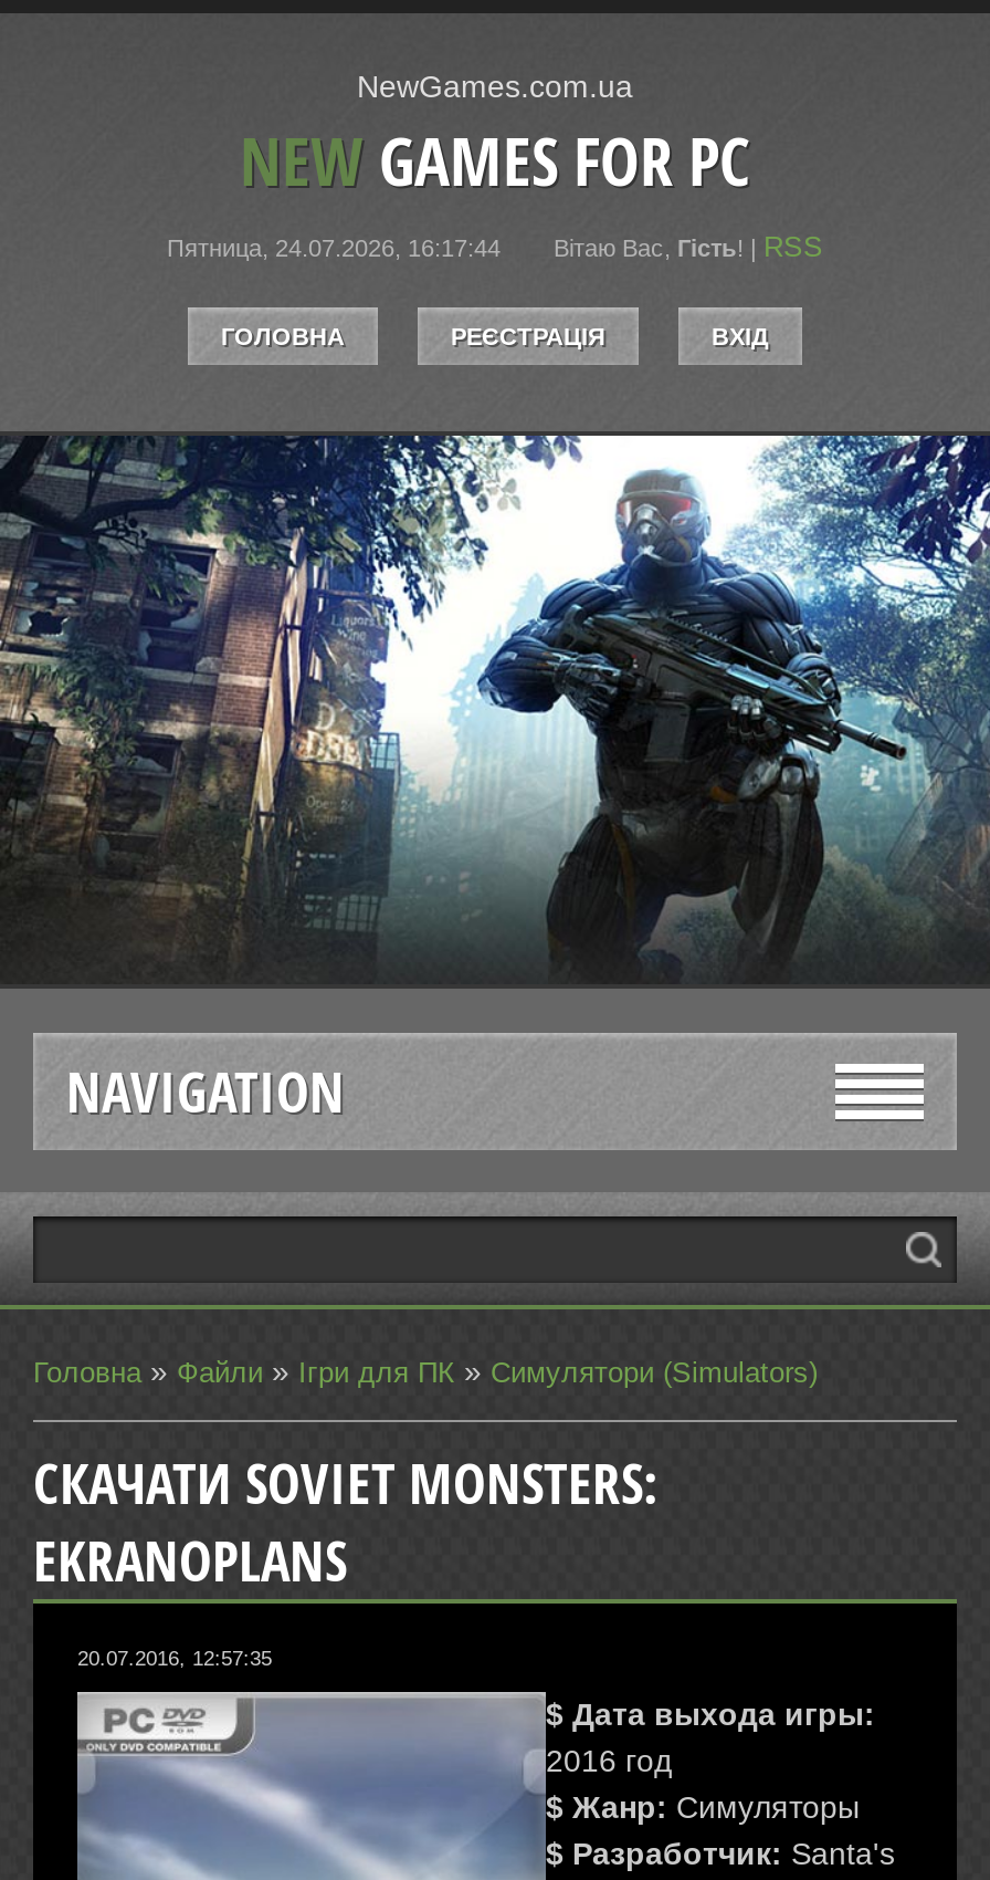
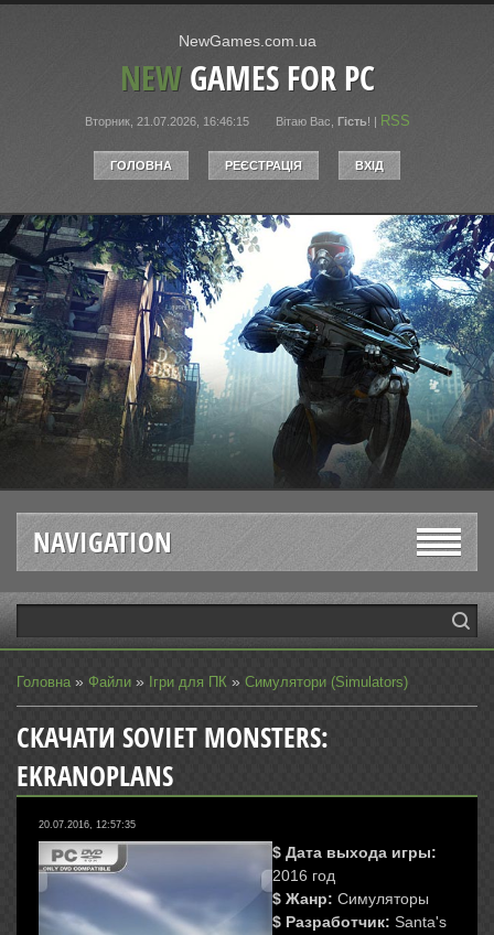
[167,234,501,261] Пятница, 24.07.2026, 16:17:44 -> [84,115,249,128] Вторник, 21.07.2026, 16:46:15

